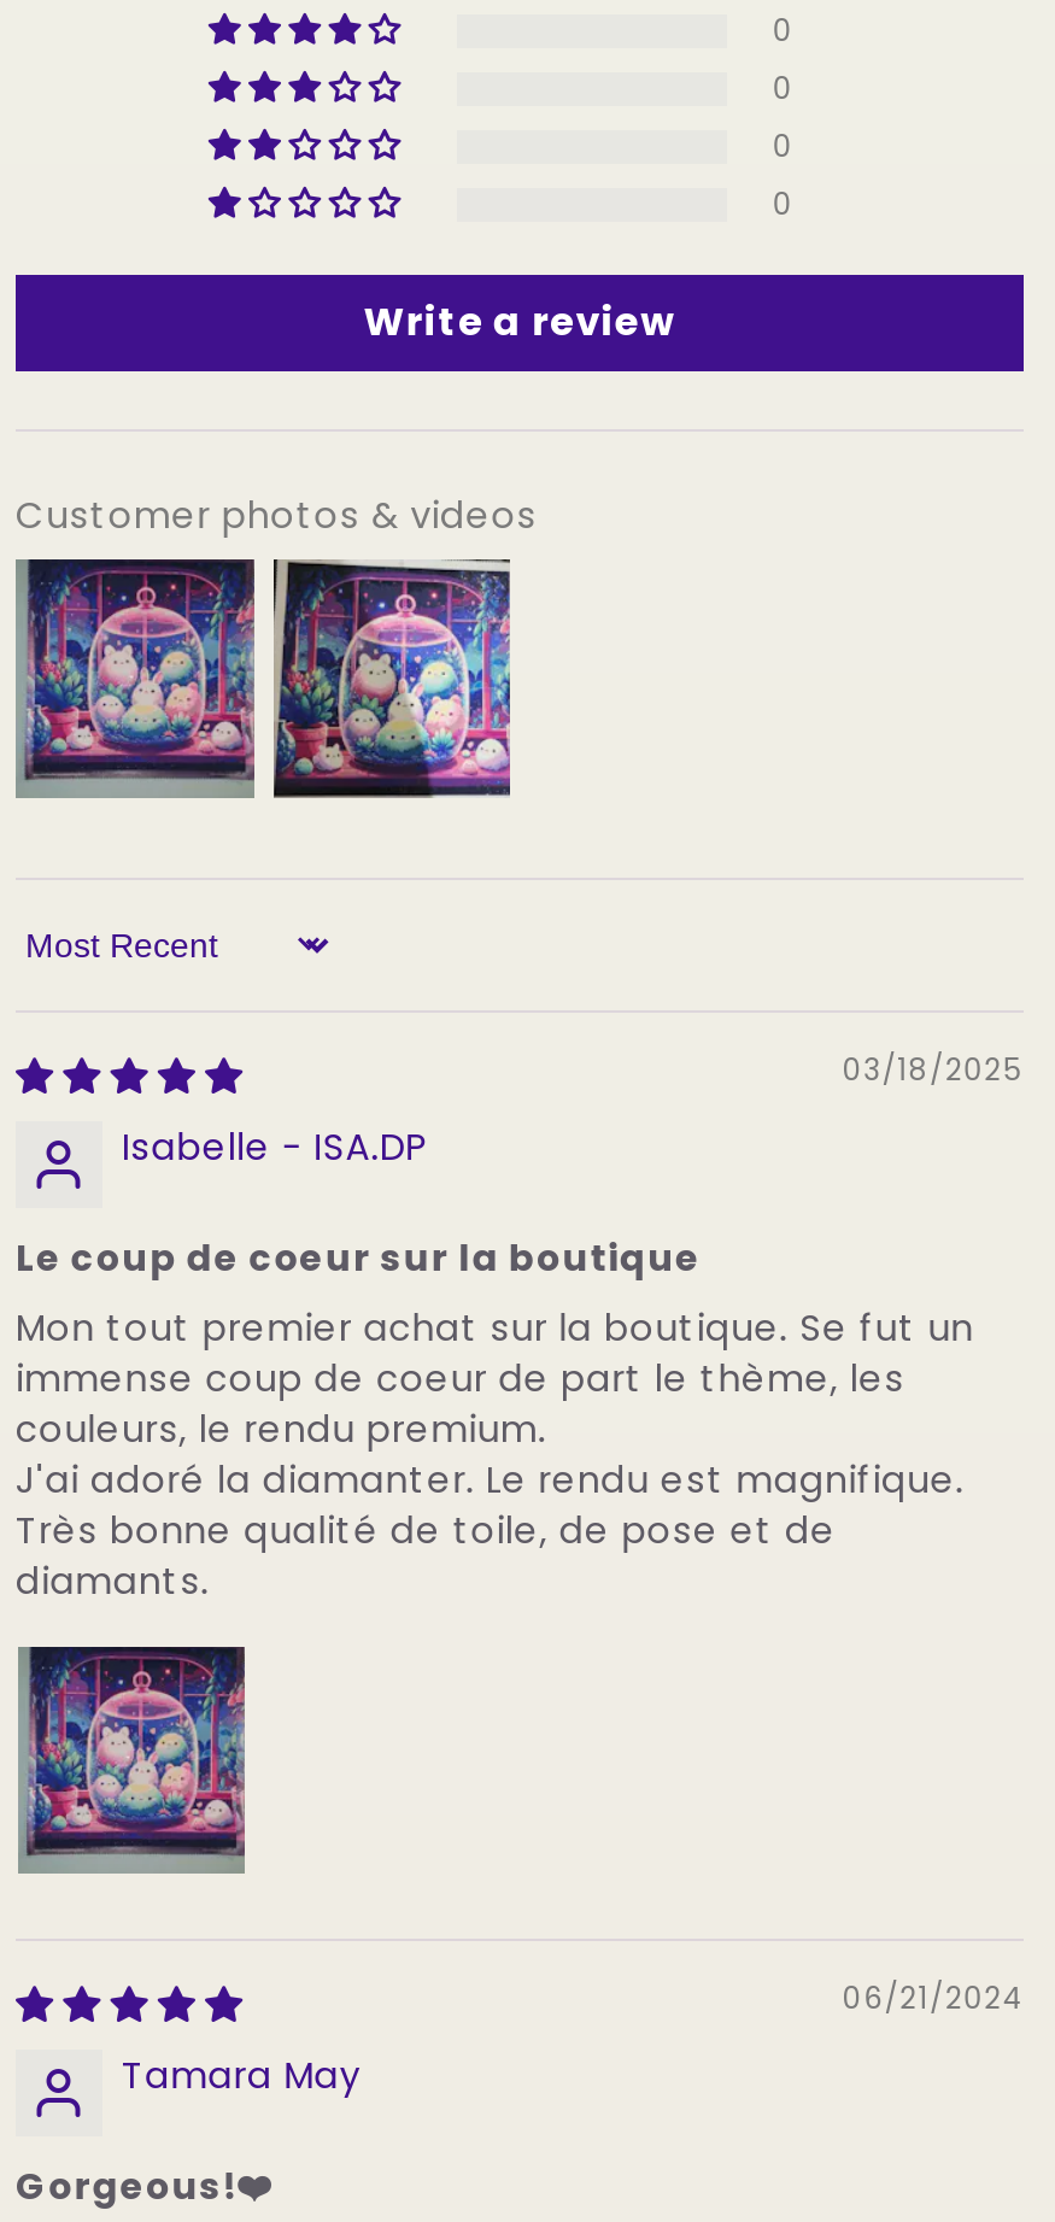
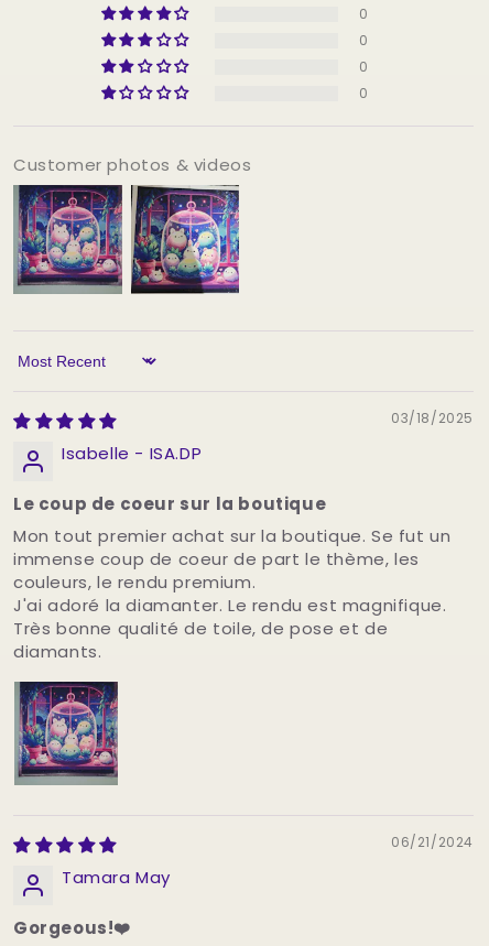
[364,294,676,350] Write a review -> none

